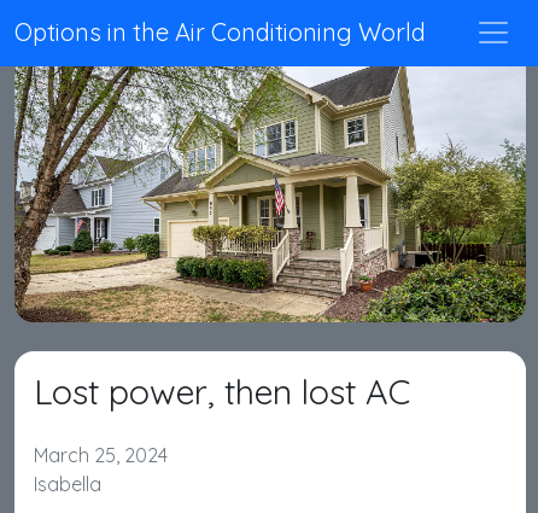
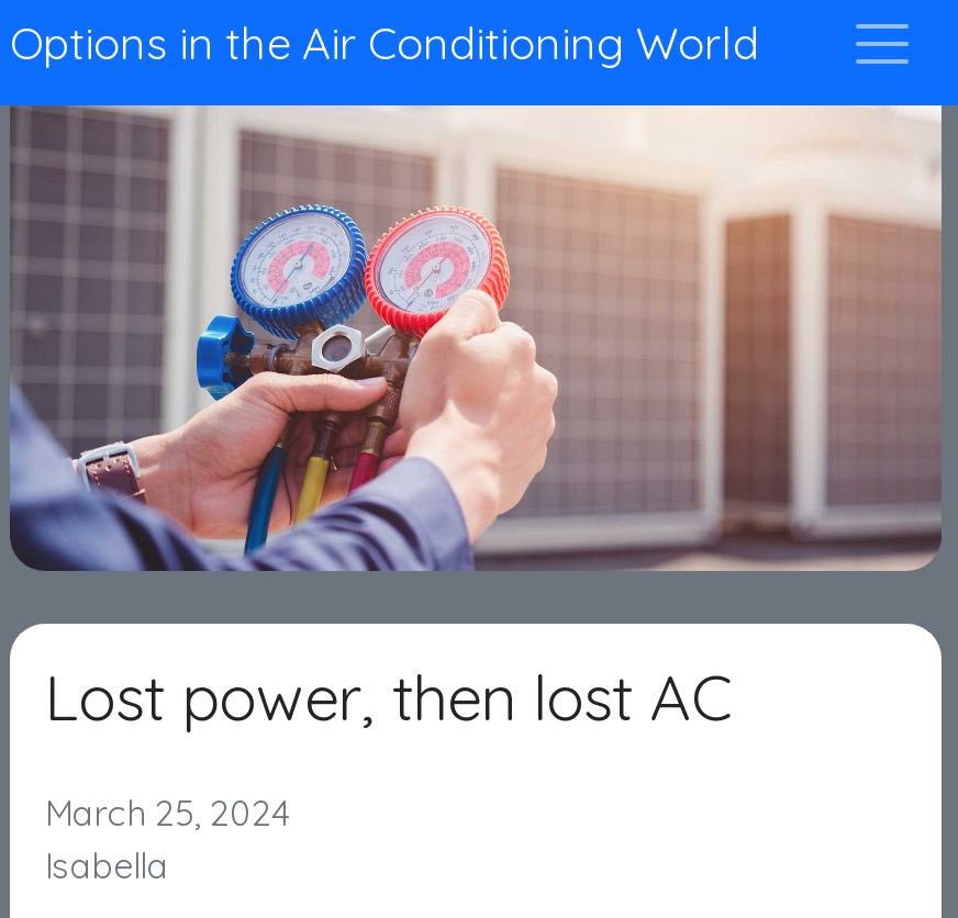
[13,65,527,323] [image] -> [10,103,942,573] [image]

